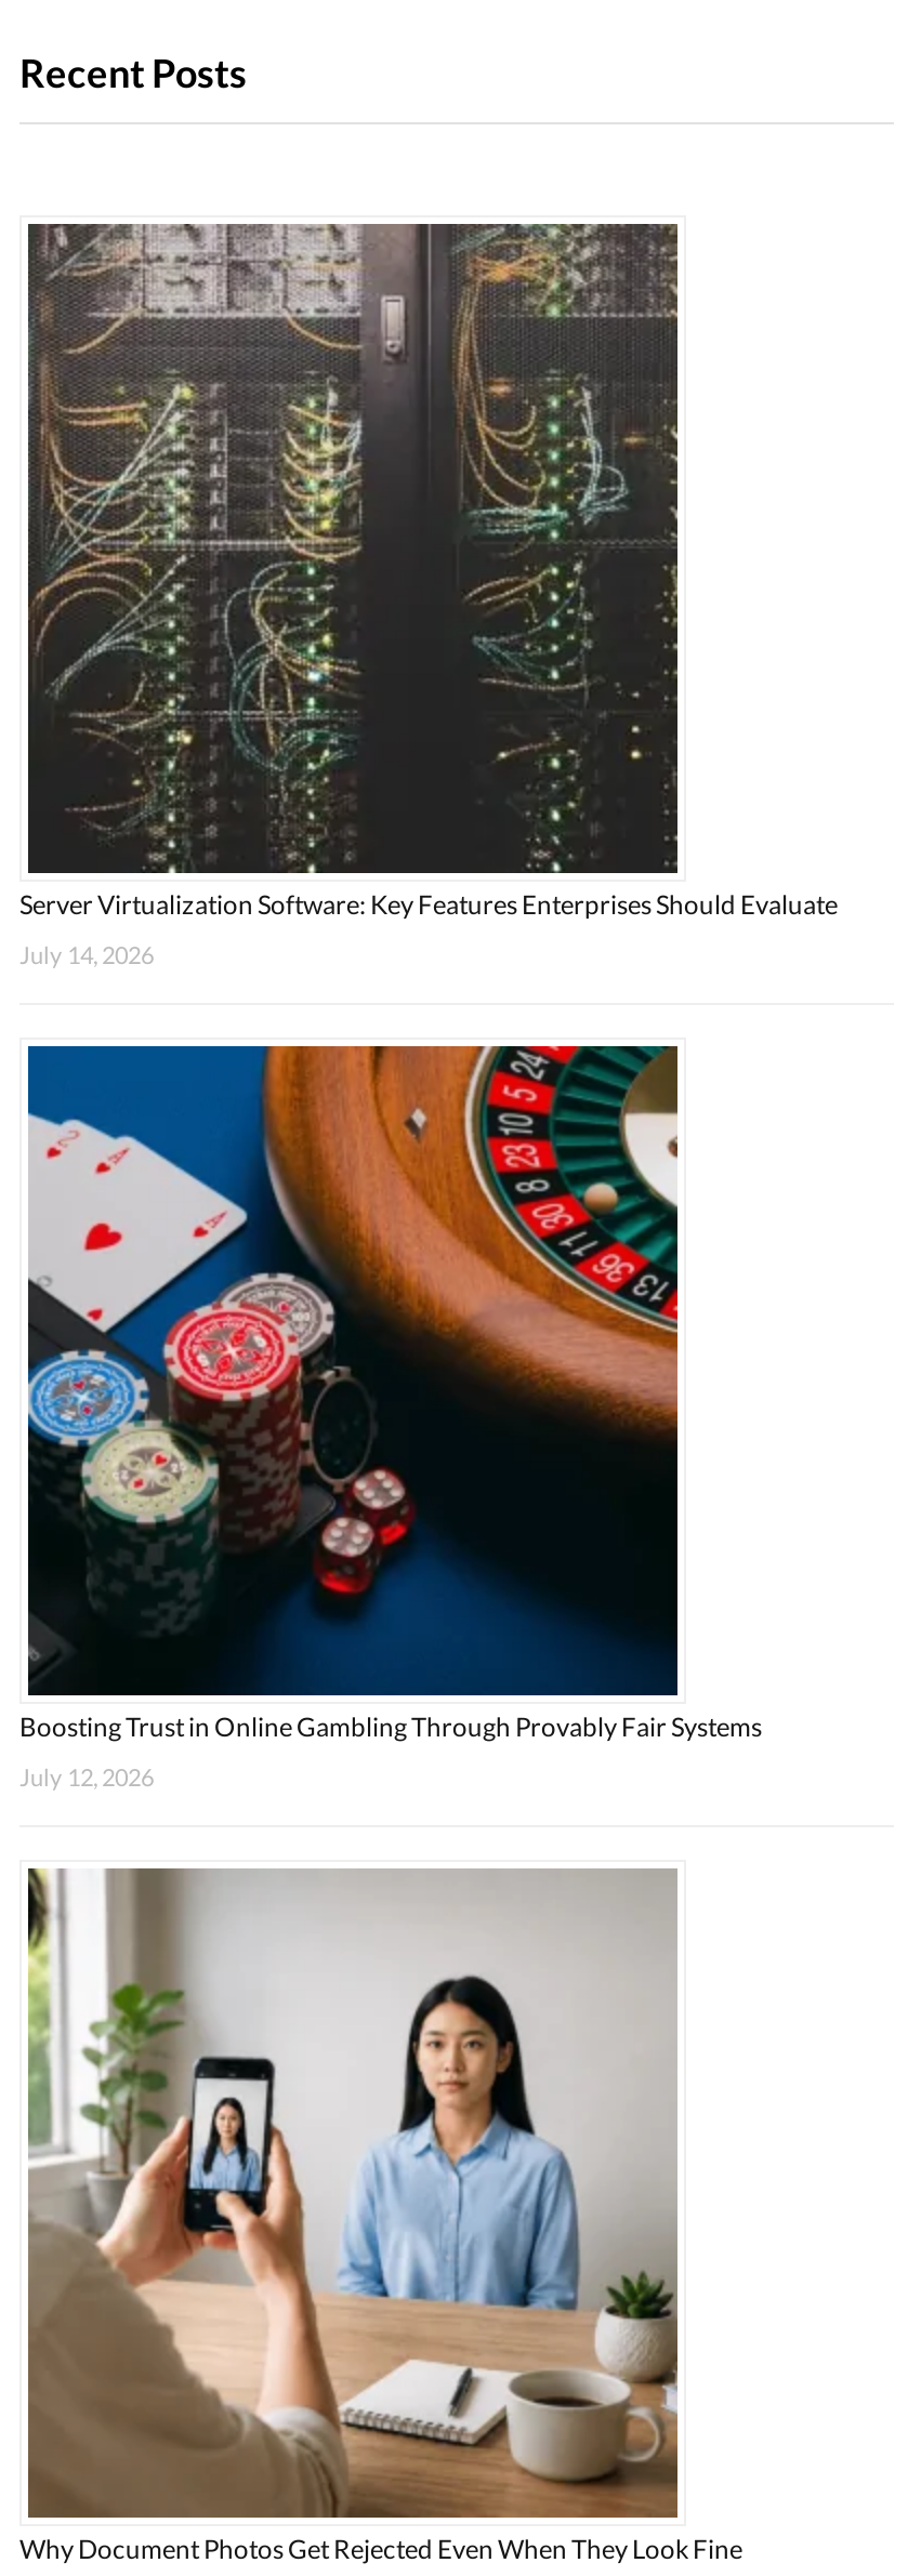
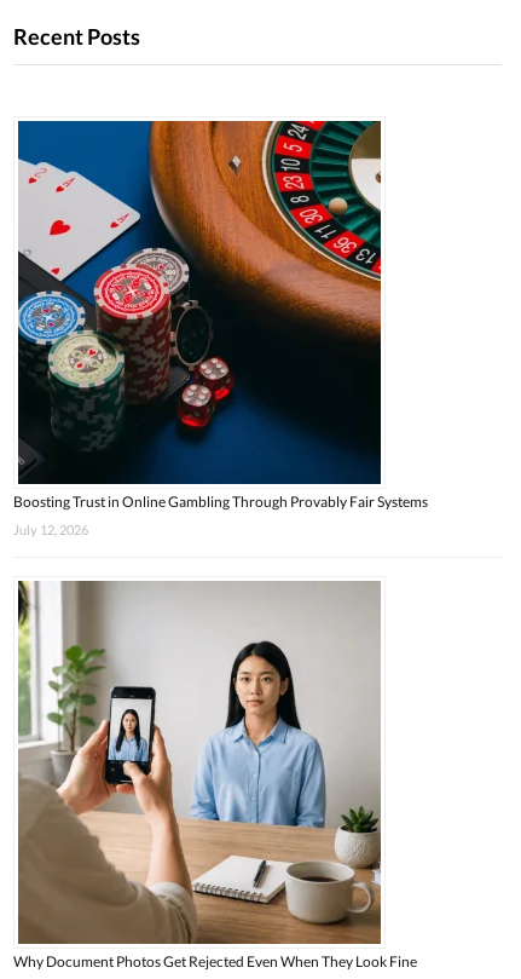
[19,223,838,969] [image] | Server Virtualization Software: Key Features Enterprises Should Evaluate | July 14, 2026 -> none

